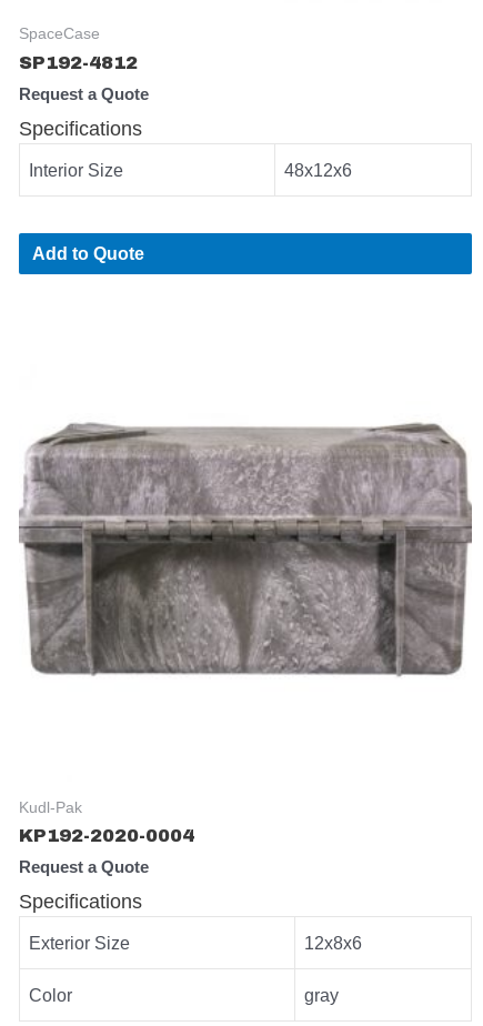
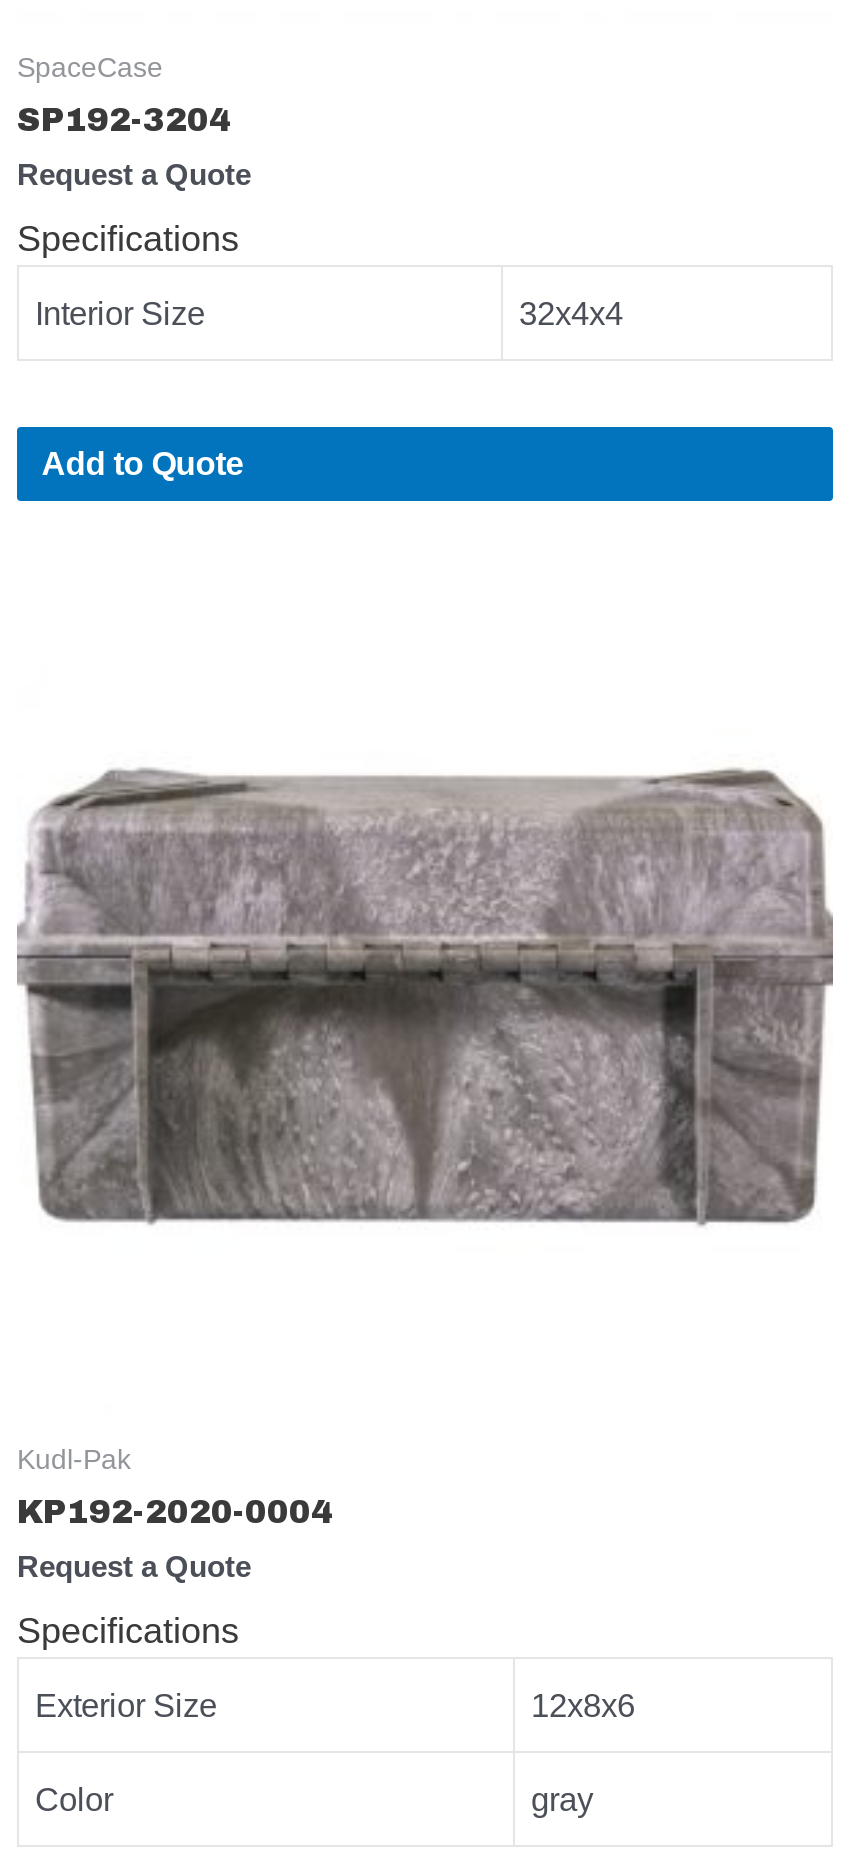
[19,54,138,73] SP192-4812 -> [17,104,231,138] SP192-3204
[284,160,352,180] 48x12x6 -> [519,295,623,331] 32x4x4

